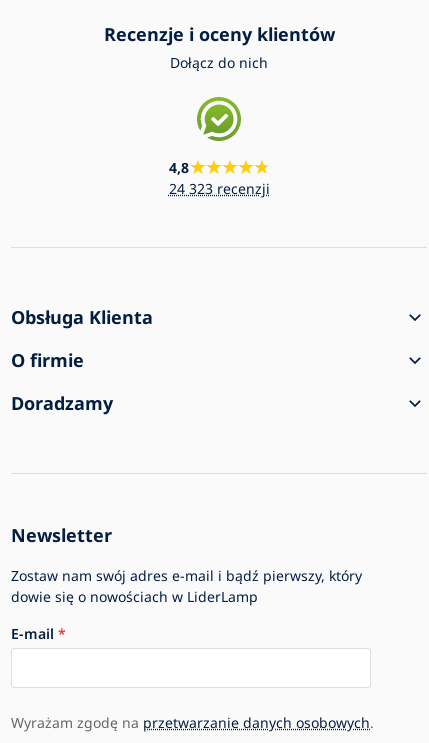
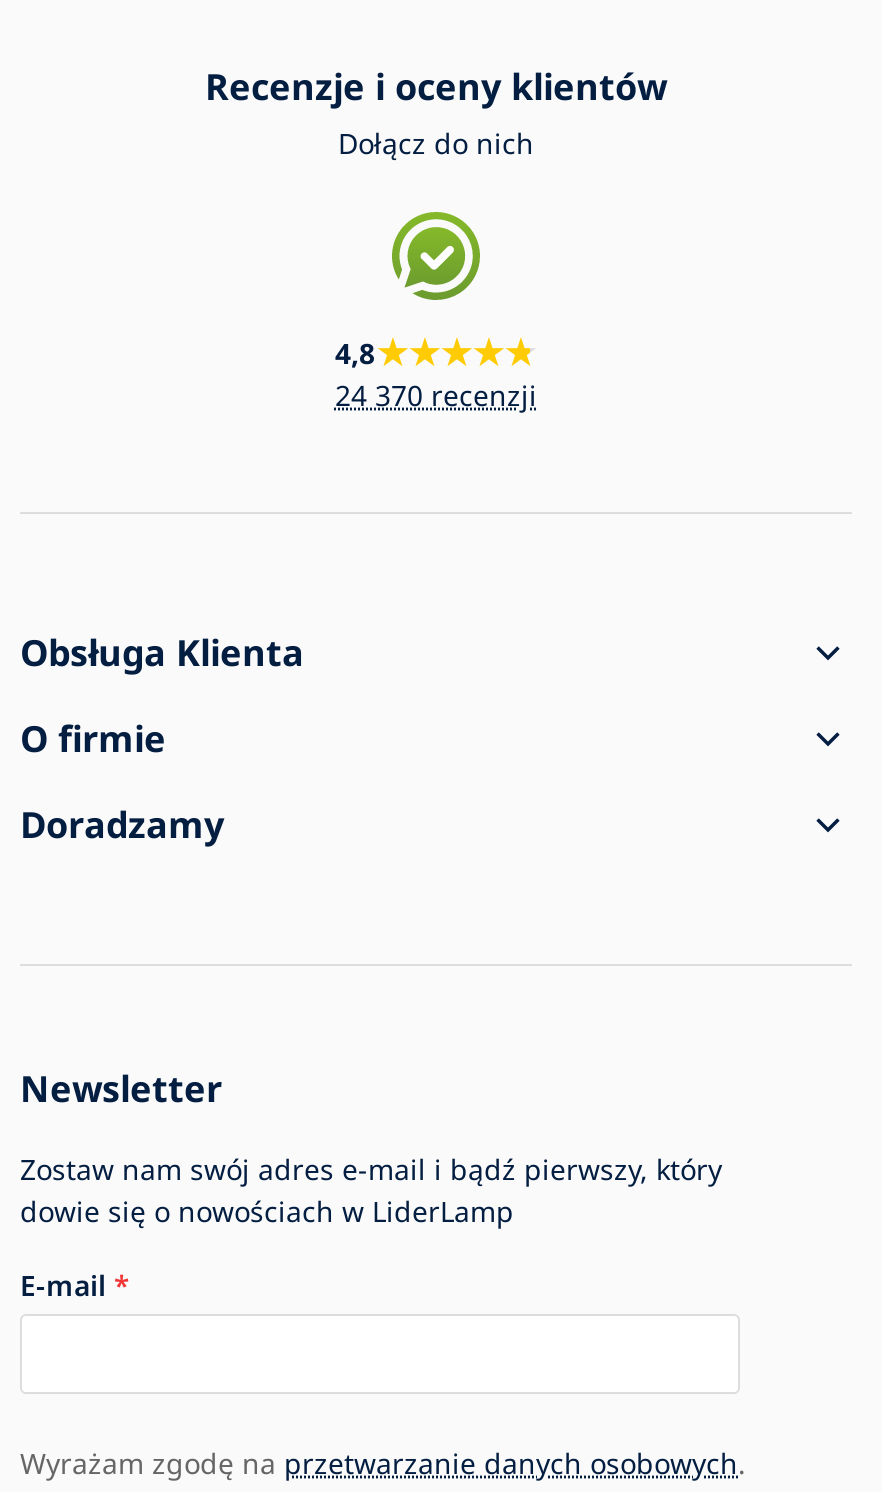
[168,179,269,198] 24 323 recenzji -> [335,376,537,414] 24 370 recenzji

